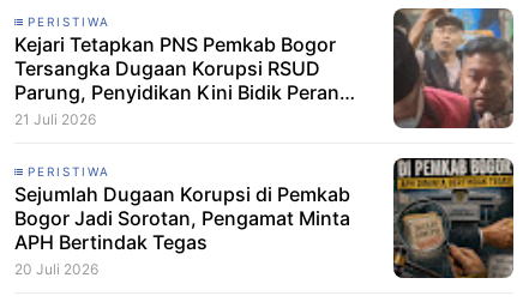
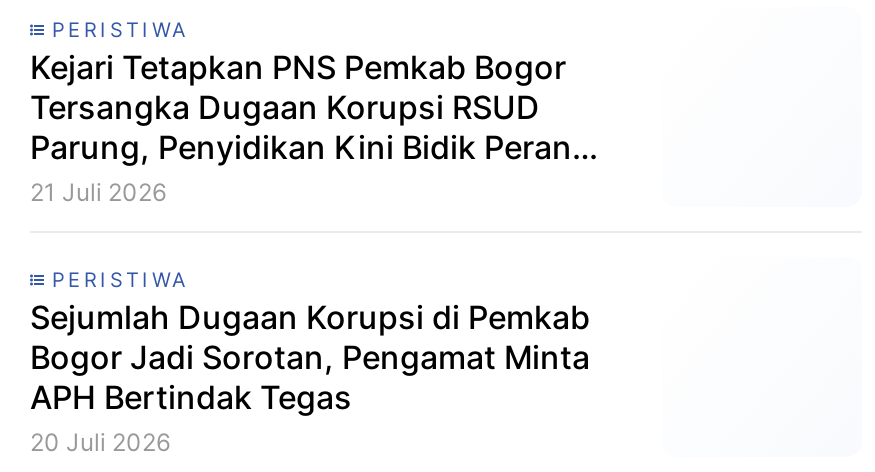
[392,7,515,129] [image] -> none
[392,157,515,279] [image] -> none

